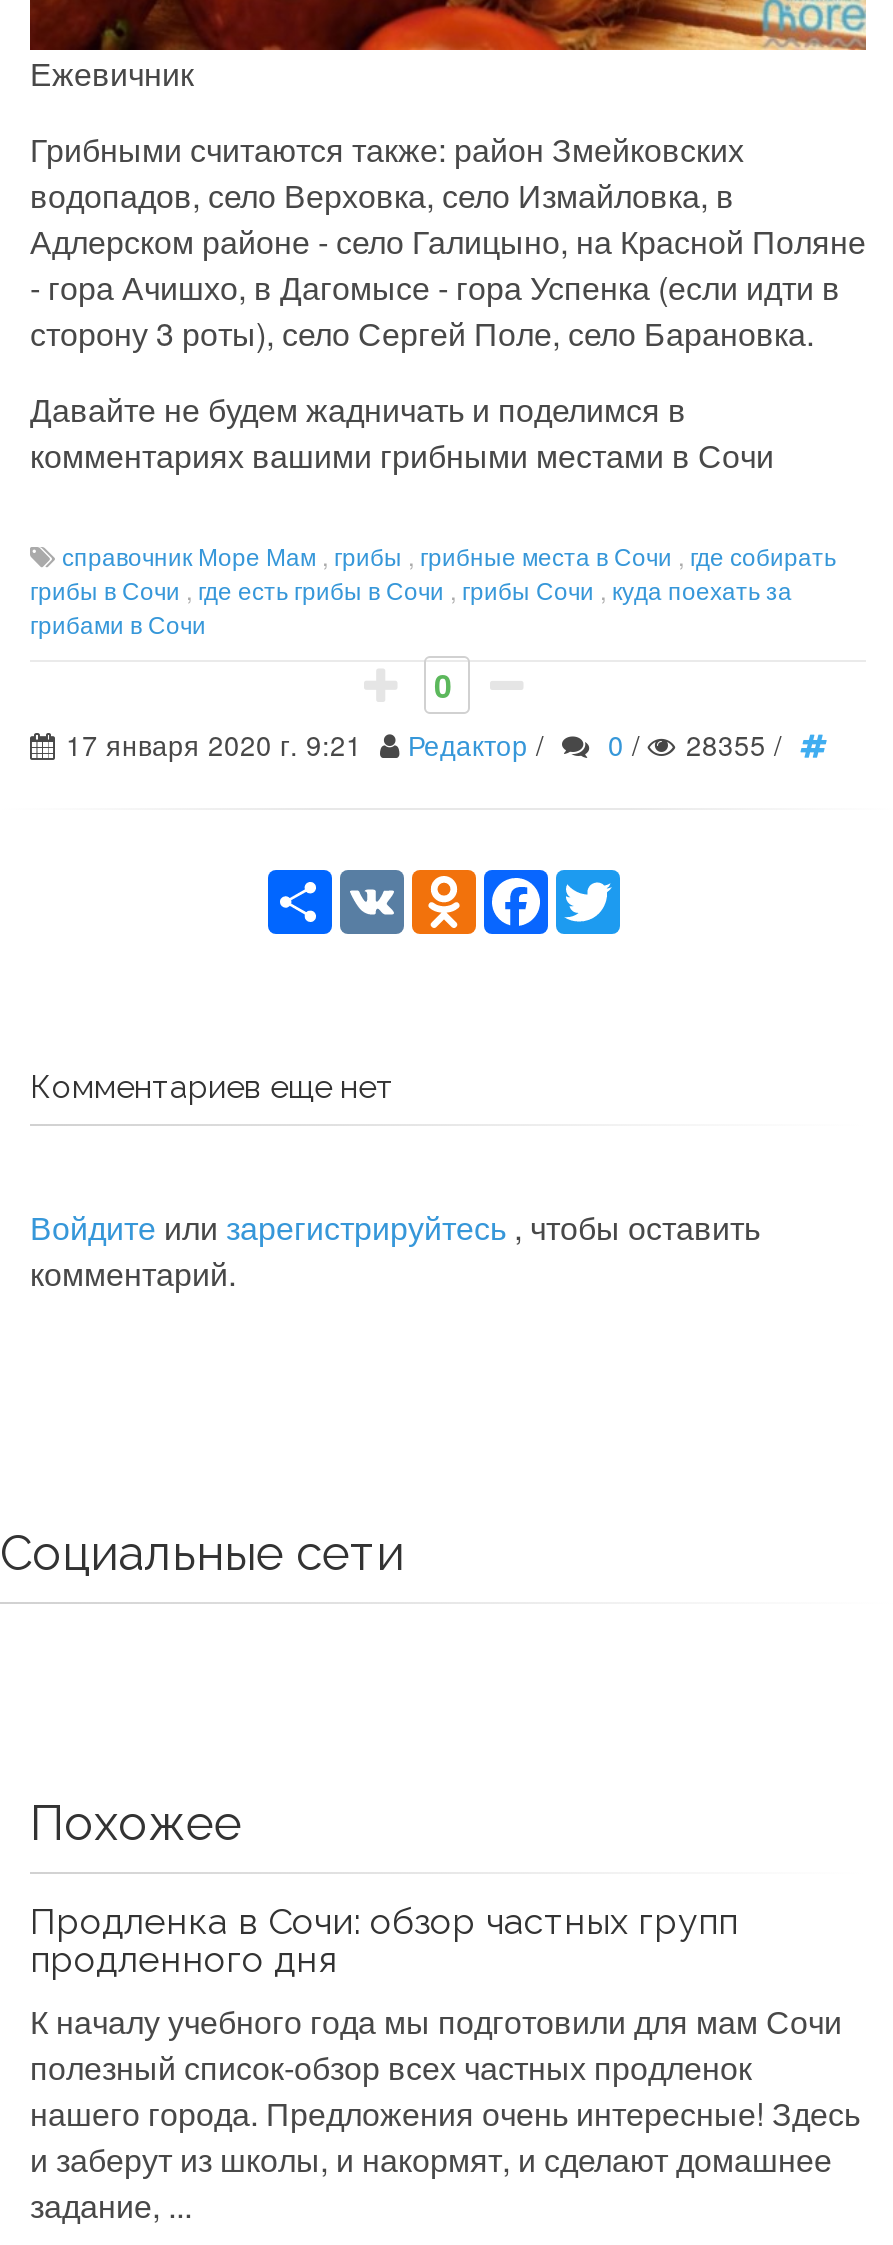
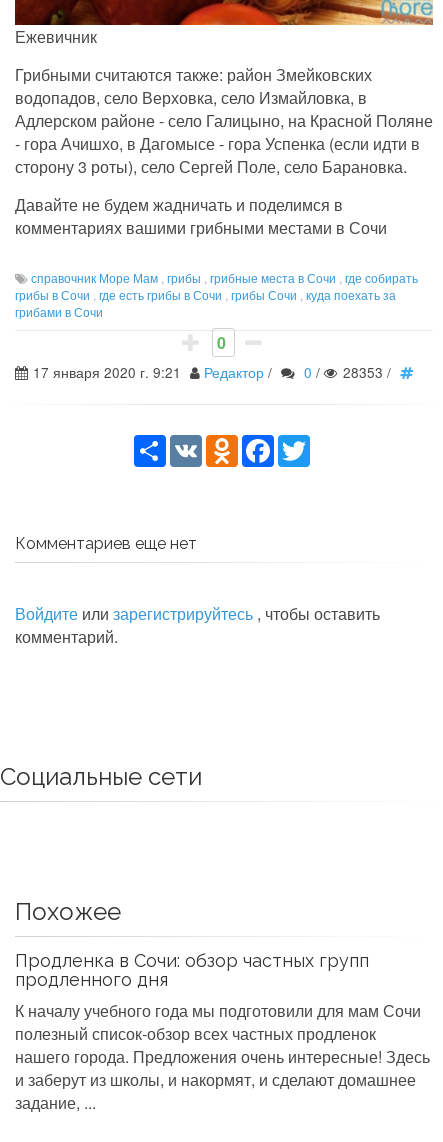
[66,723,782,763] 17 января 2020 г. 9:21 Редактор / 0 / 28355 / -> [33,362,391,382] 17 января 2020 г. 9:21 Редактор / 0 / 28353 /

